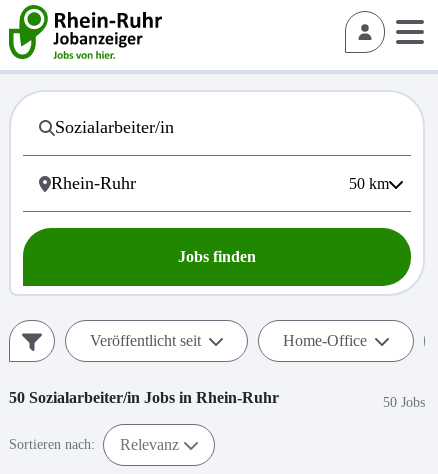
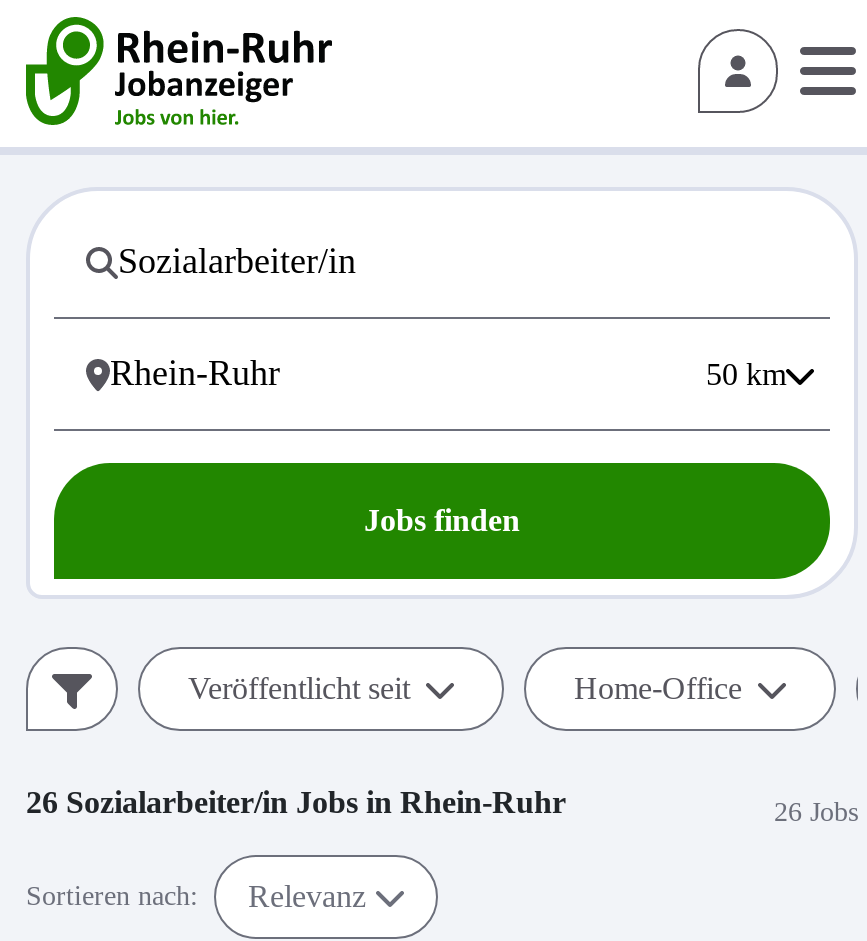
[9,389,279,406] 50 Sozialarbeiter/in Jobs in Rhein-Ruhr -> [26,785,566,819] 26 Sozialarbeiter/in Jobs in Rhein-Ruhr
[383,394,425,409] 50 Jobs -> [774,796,858,826] 26 Jobs

